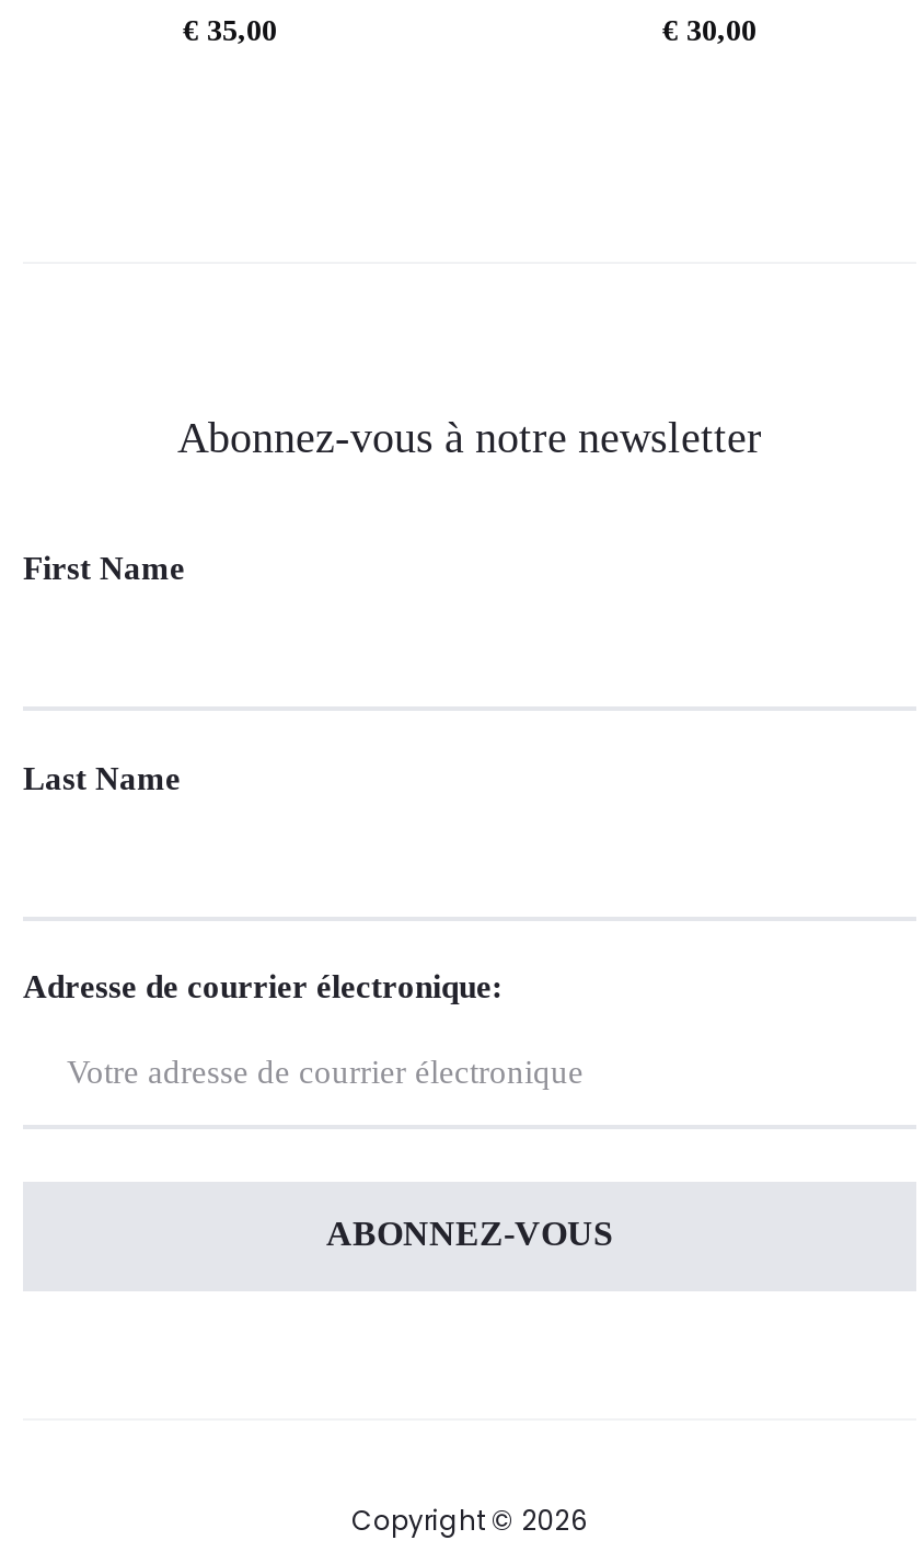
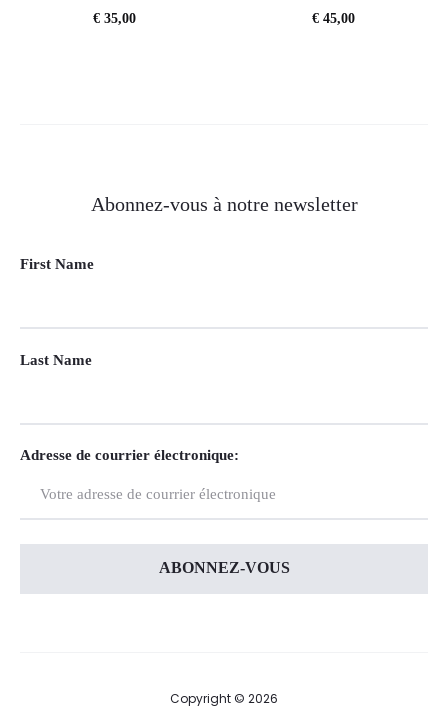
[662,15,756,48] €30,00 -> [312,11,355,26] €45,00

